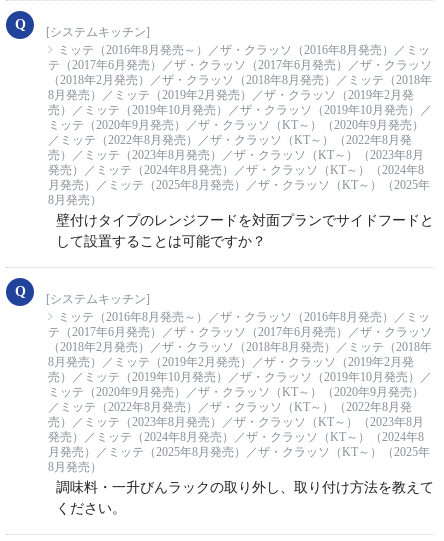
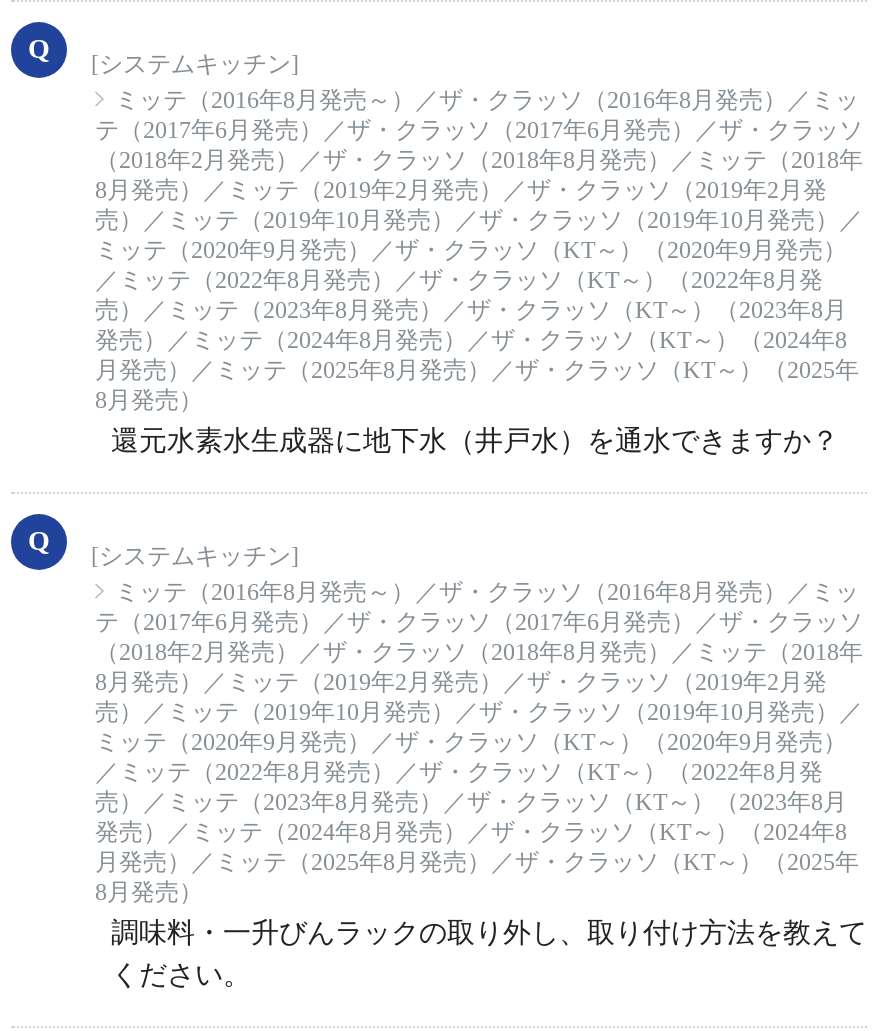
[56,213,434,249] 壁付けタイプのレンジフードを対面プランでサイドフードと | して設置することは可能ですか？ -> [111,426,839,456] 還元水素水生成器に地下水（井戸水）を通水できますか？

